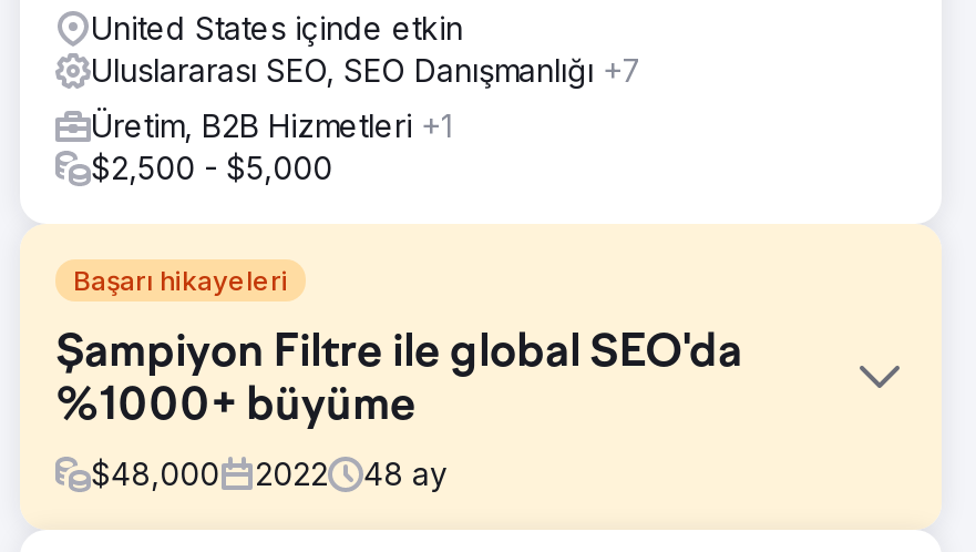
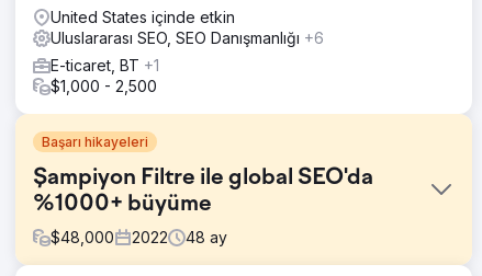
[91,51,643,89] Uluslararası SEO, SEO Danışmanlığı +7 -> [51,28,324,47] Uluslararası SEO, SEO Danışmanlığı +6
[91,106,452,186] Üretim, B2B Hizmetleri +1 | $2,500 - $5,000 -> [51,56,159,95] E-ticaret, BT +1 | $1,000 - 2,500

